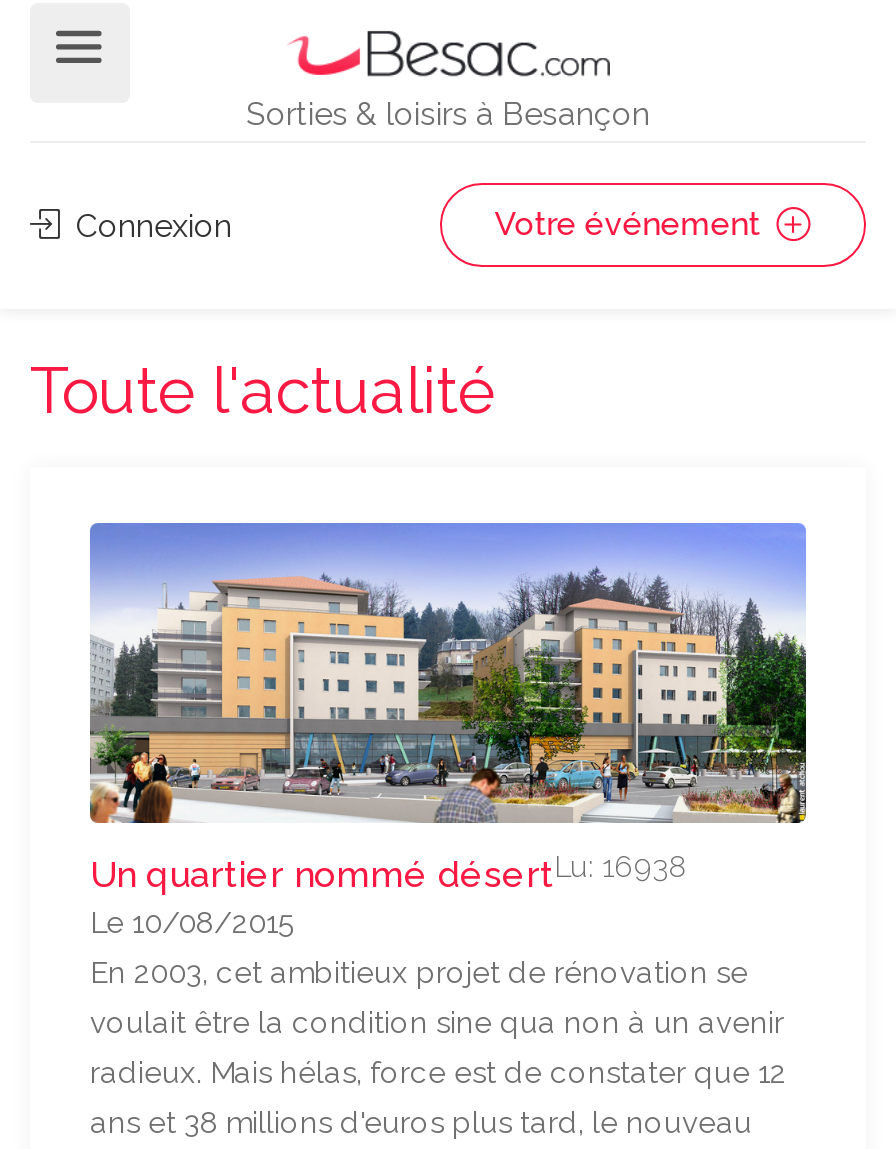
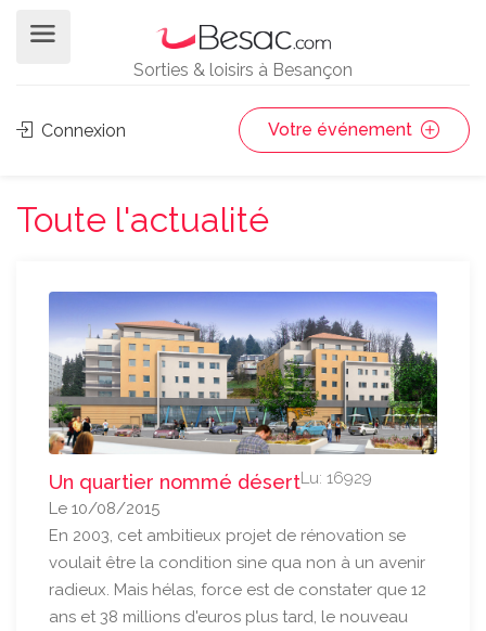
[90,849,688,895] Un quartier nommé désertLu: 16938 -> [49,468,372,493] Un quartier nommé désertLu: 16929

